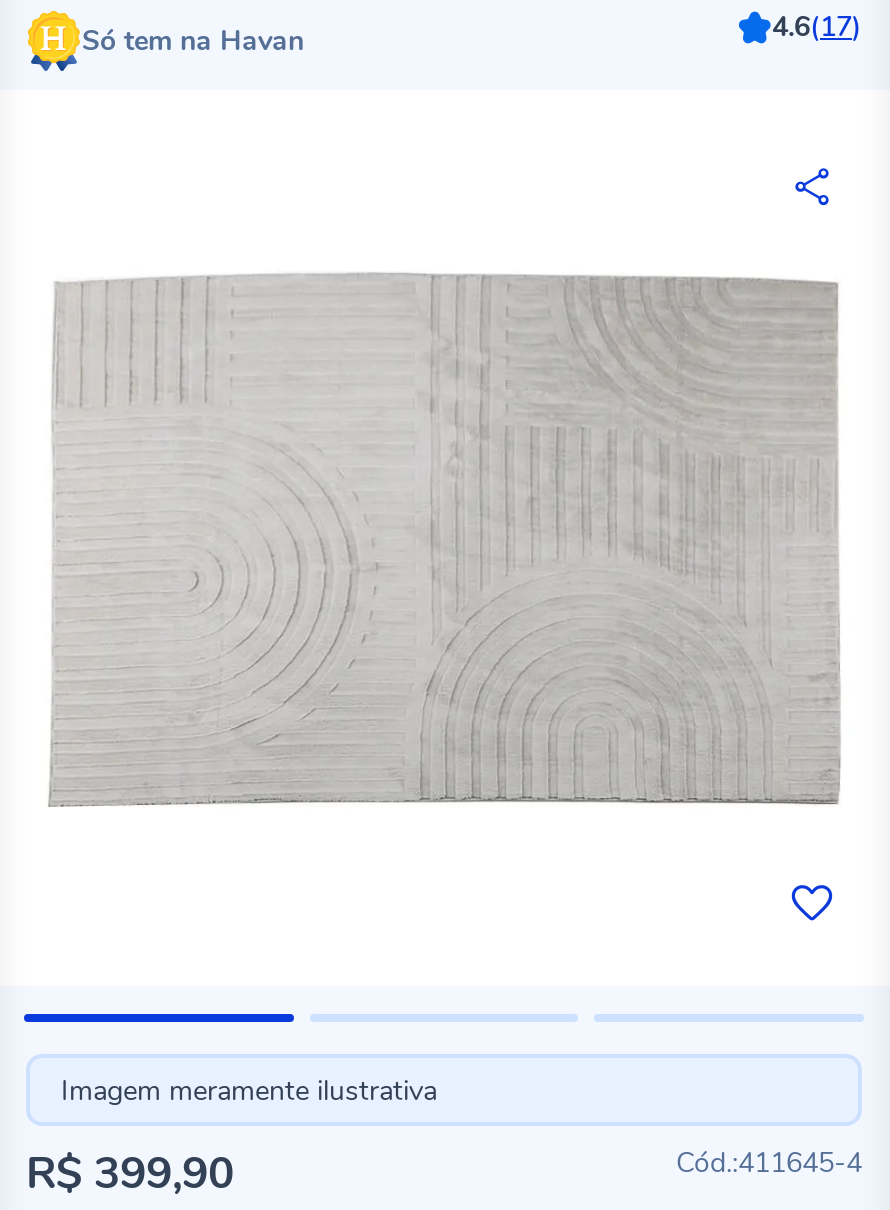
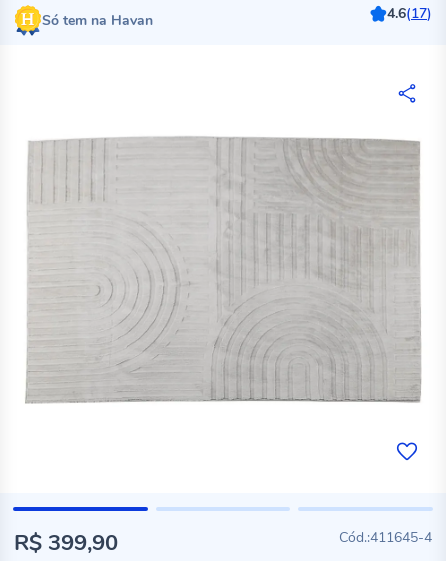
[61,1071,437,1109] Imagem meramente ilustrativa -> none

